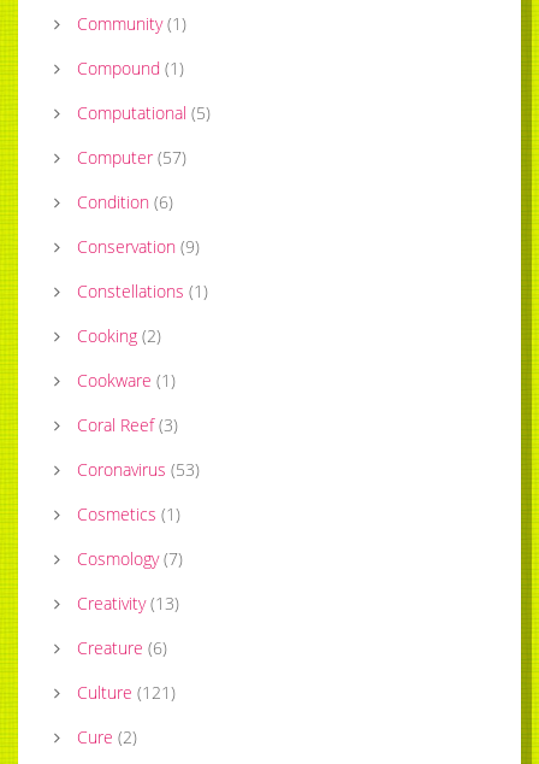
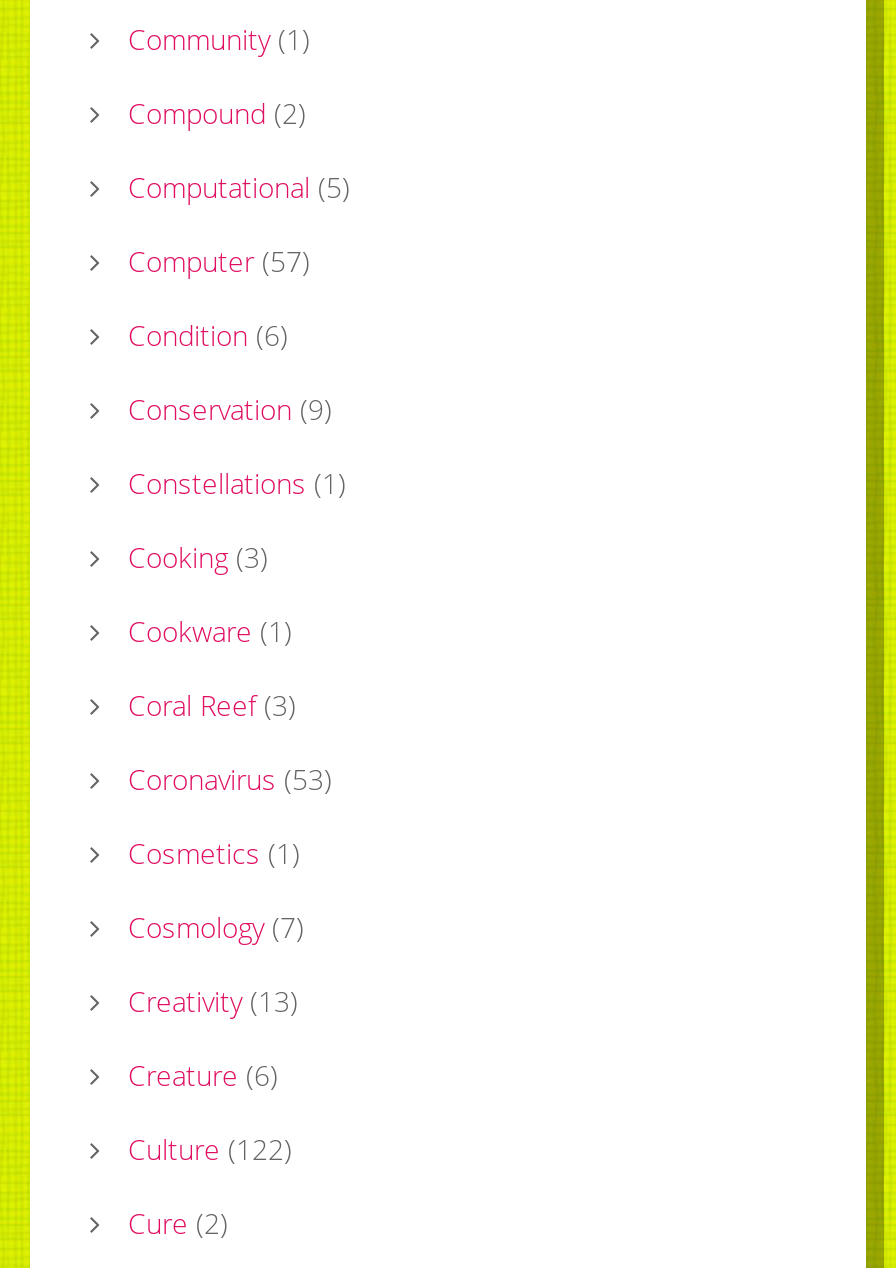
[77,57,184,80] Compound (1) -> [128,94,306,132] Compound (2)
[77,324,161,347] Cooking (2) -> [128,538,268,576] Cooking (3)
[77,681,176,704] Culture (121) -> [128,1130,292,1168] Culture (122)

